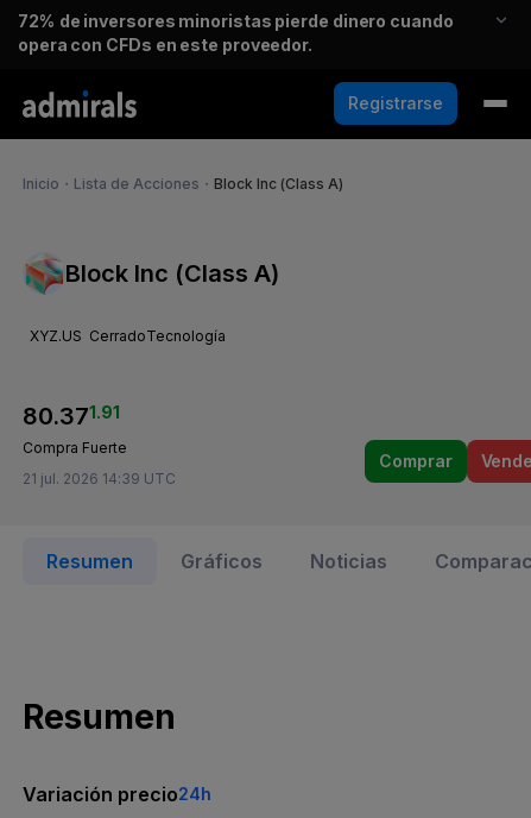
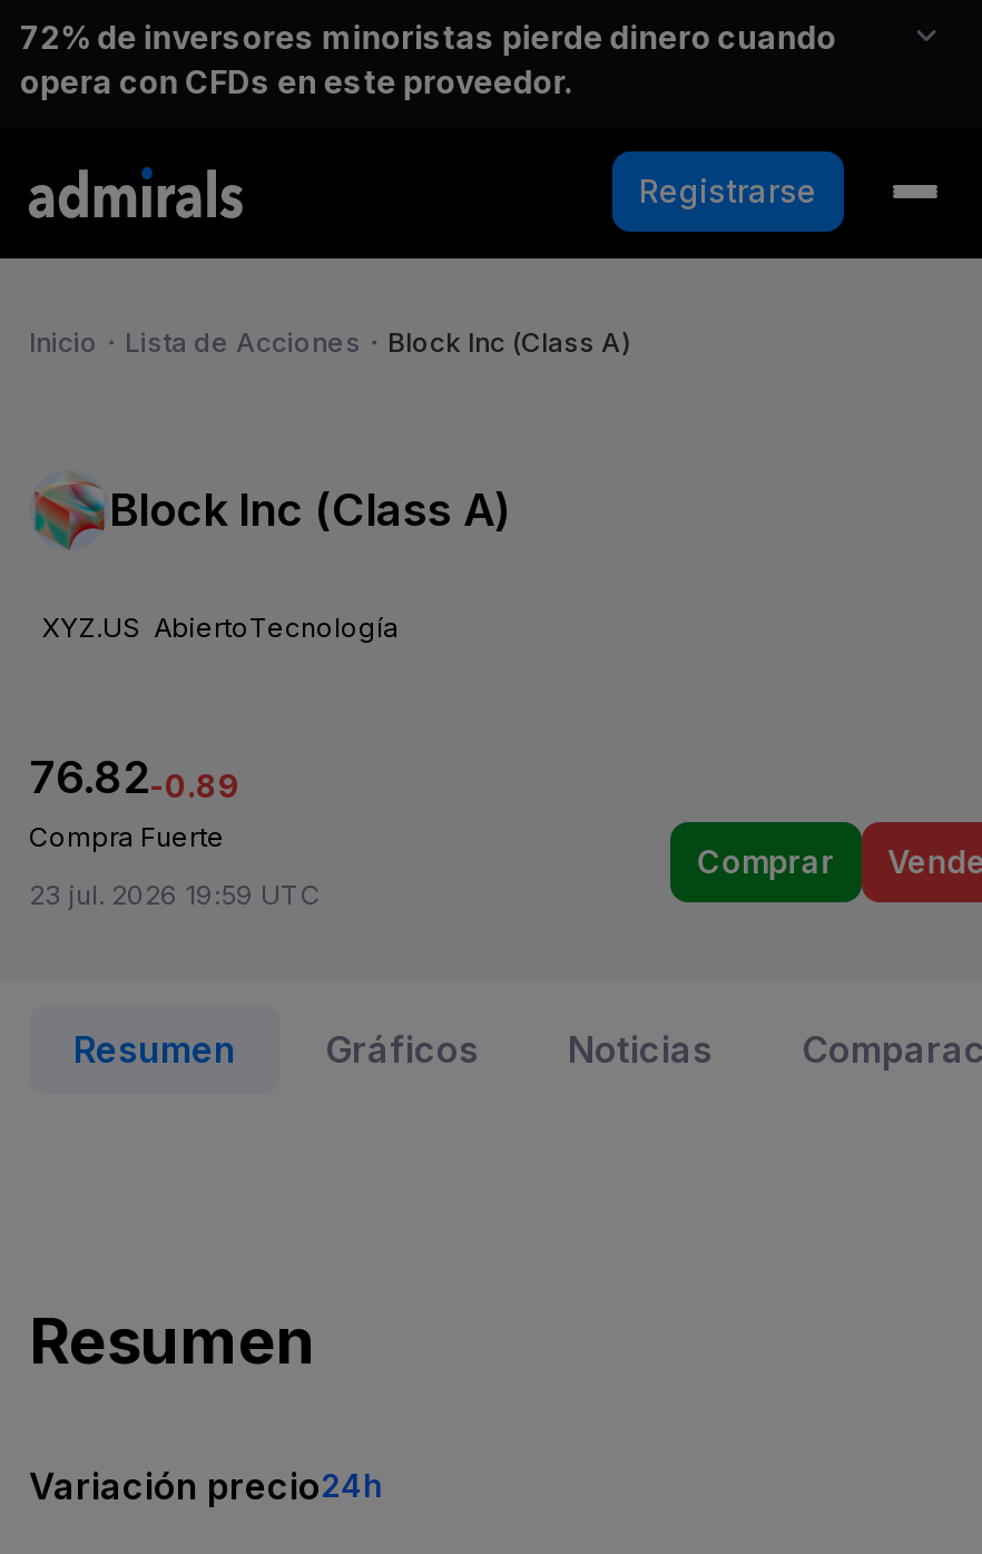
[30,327,226,345] XYZ.US CerradoTecnología -> [42,611,399,645] XYZ.US AbiertoTecnología
[23,402,120,431] 80.371.91 -> [29,752,240,805] 76.82-0.89
[23,470,176,488] 21 jul. 2026 14:39 UTC -> [29,879,321,912] 23 jul. 2026 19:59 UTC

